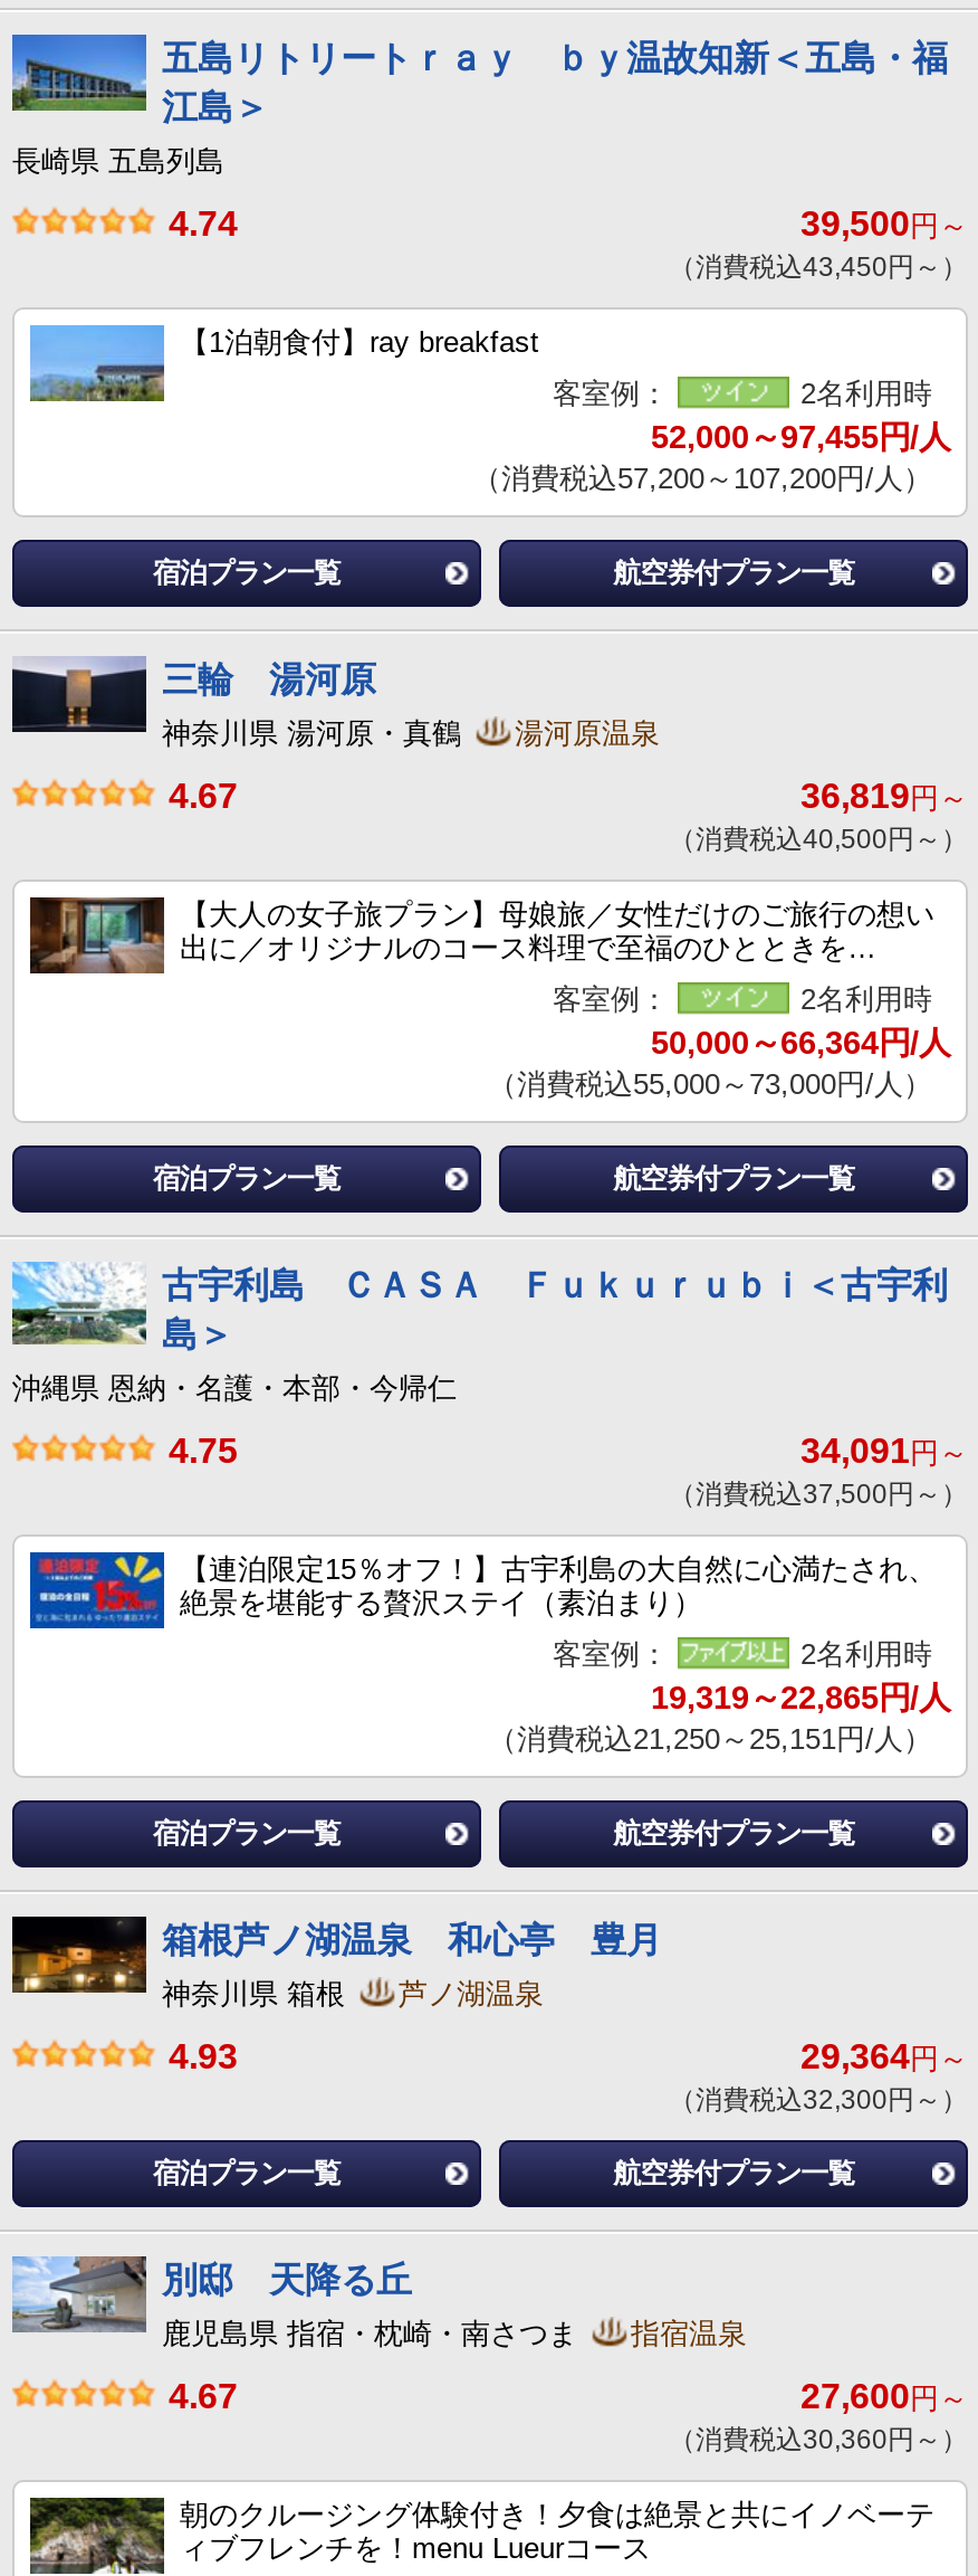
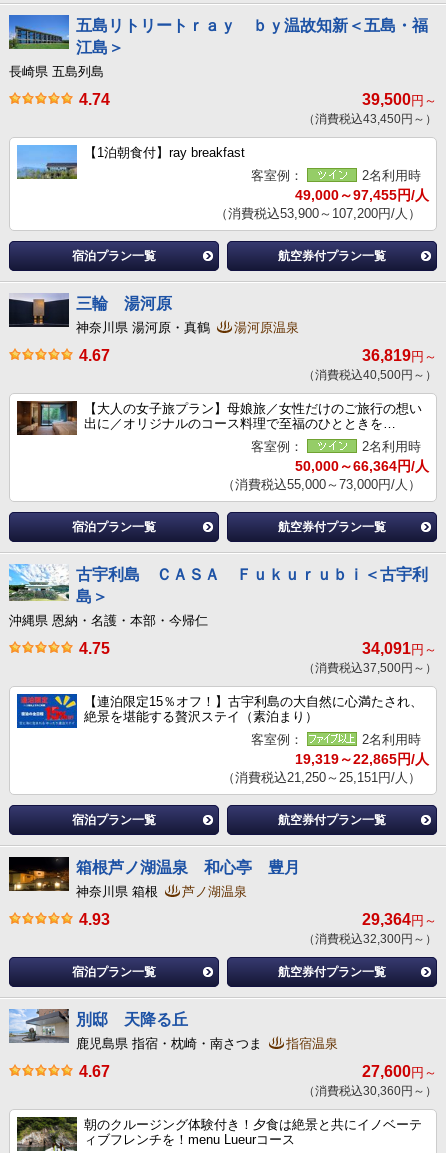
[651,419,950,455] 52,000～97,455円/人 -> [295,187,429,203] 49,000～97,455円/人
[472,462,932,495] （消費税込57,200～107,200円/人） -> [215,206,421,221] （消費税込53,900～107,200円/人）

